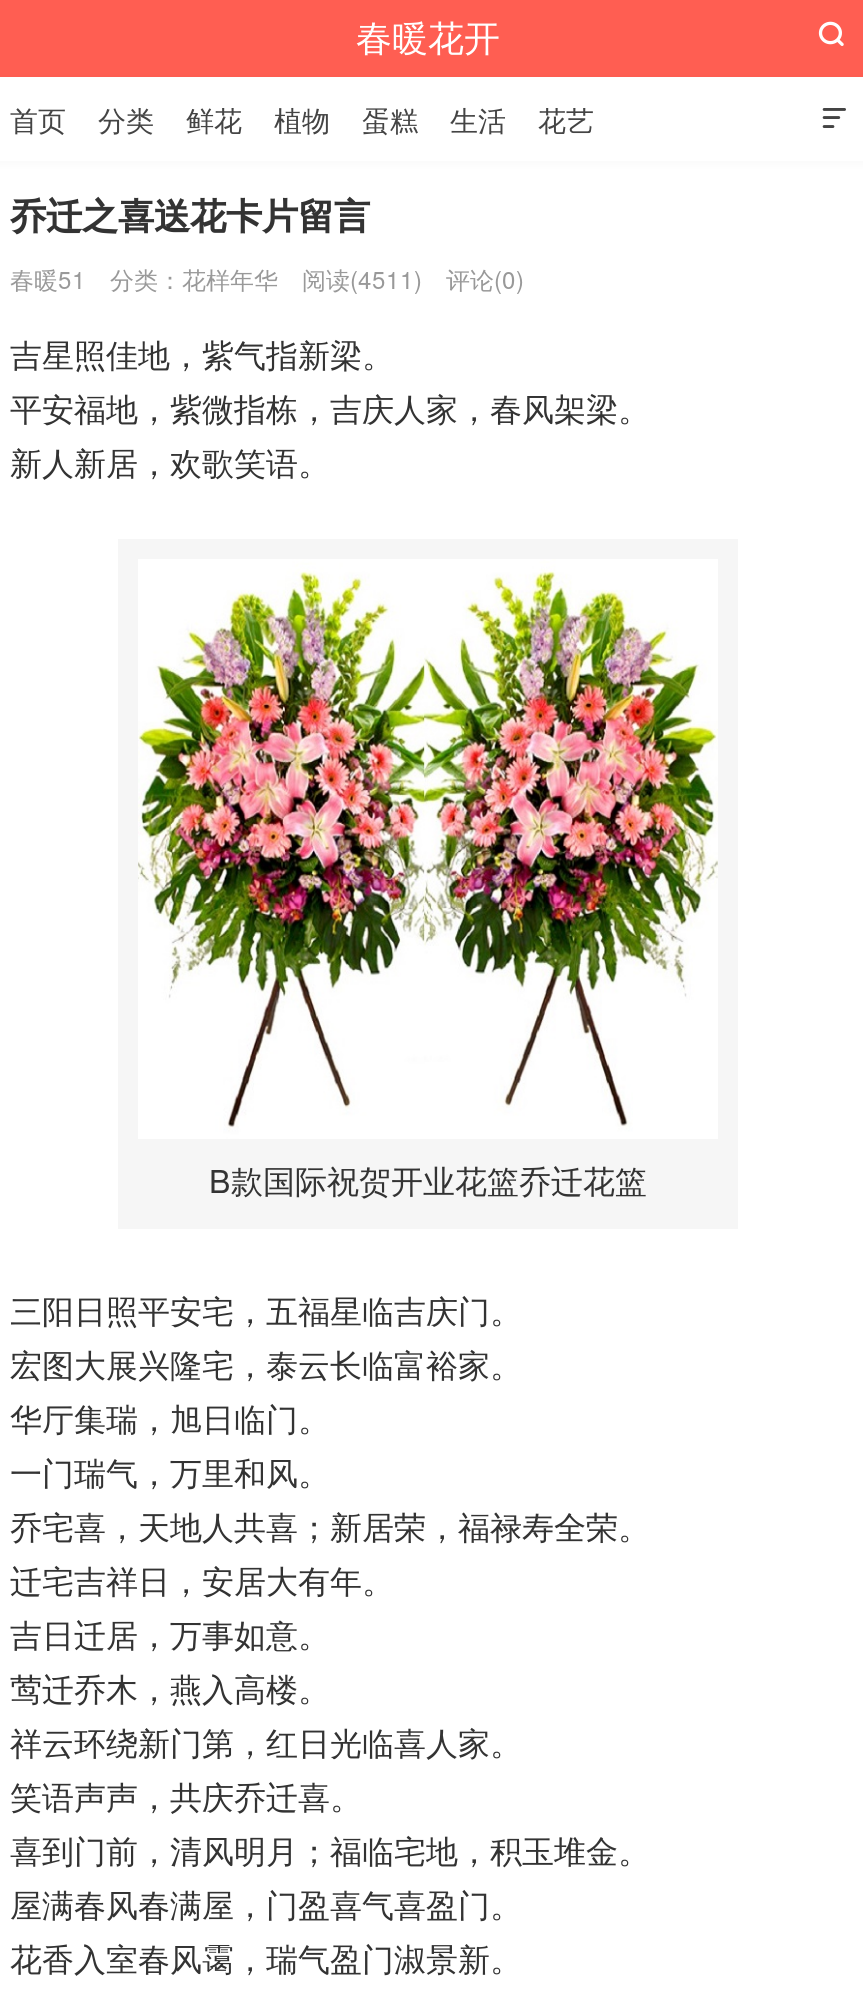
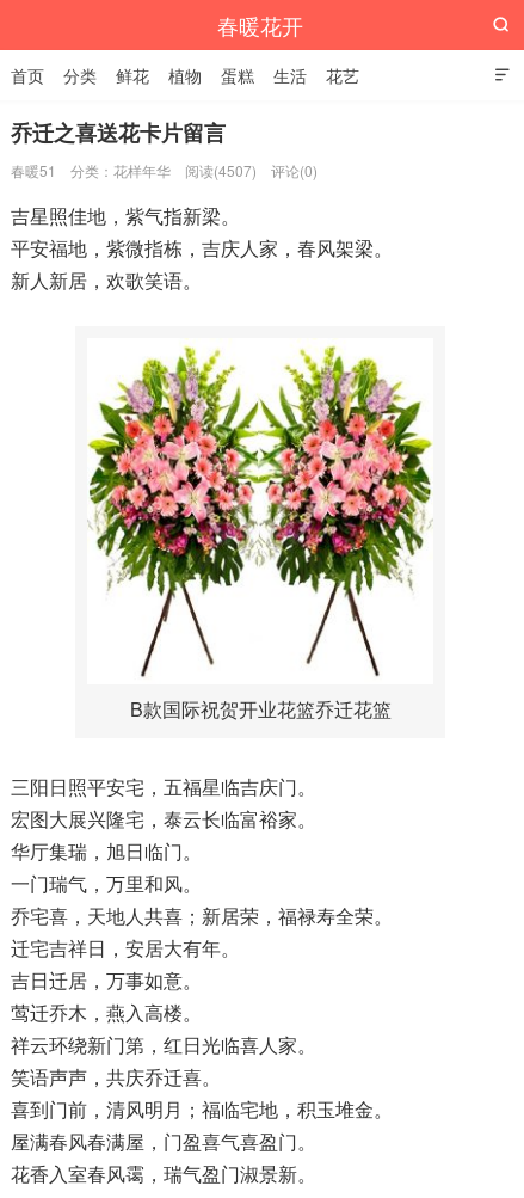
[10,261,524,295] 春暖51 分类：花样年华 阅读(4511) 评论(0) -> [11,160,318,180] 春暖51 分类：花样年华 阅读(4507) 评论(0)

